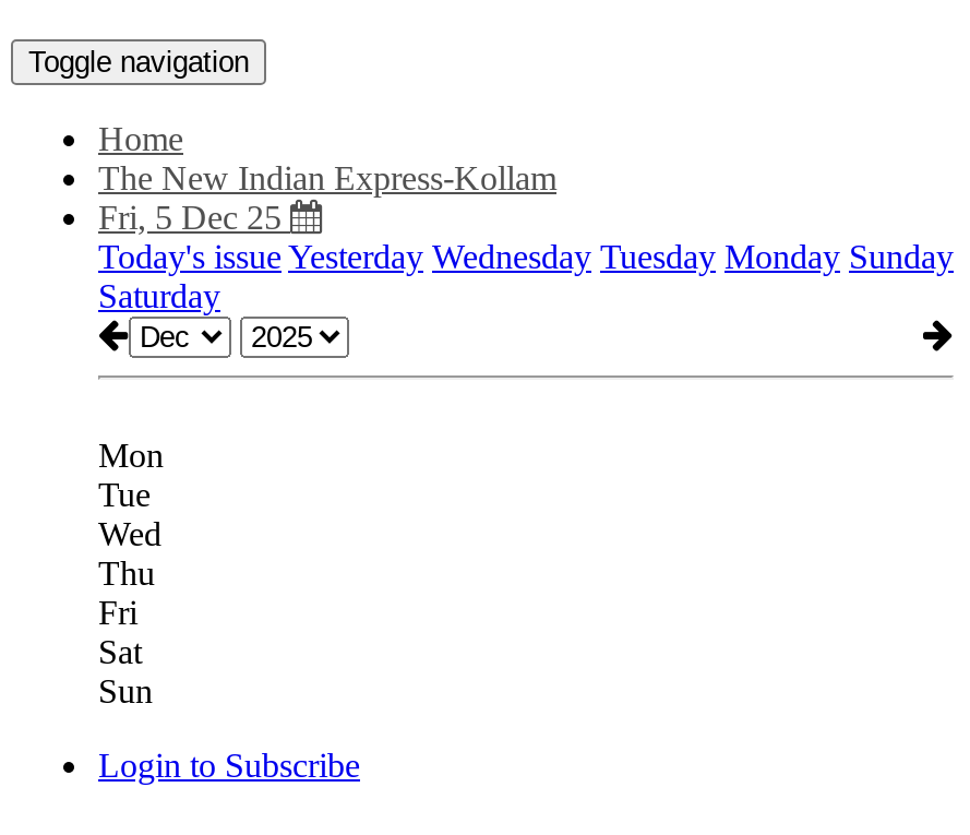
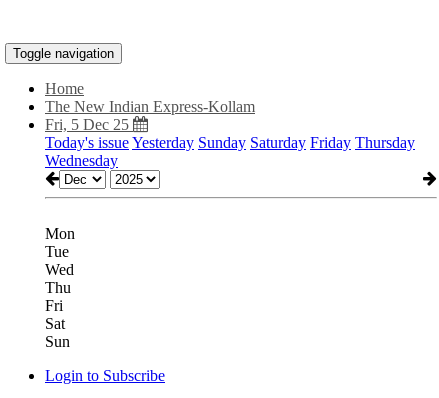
[98,238,954,314] Today's issue Yesterday Wednesday Tuesday Monday Sunday | Saturday -> [45,134,415,169] Today's issue Yesterday Sunday Saturday Friday Thursday | Wednesday

